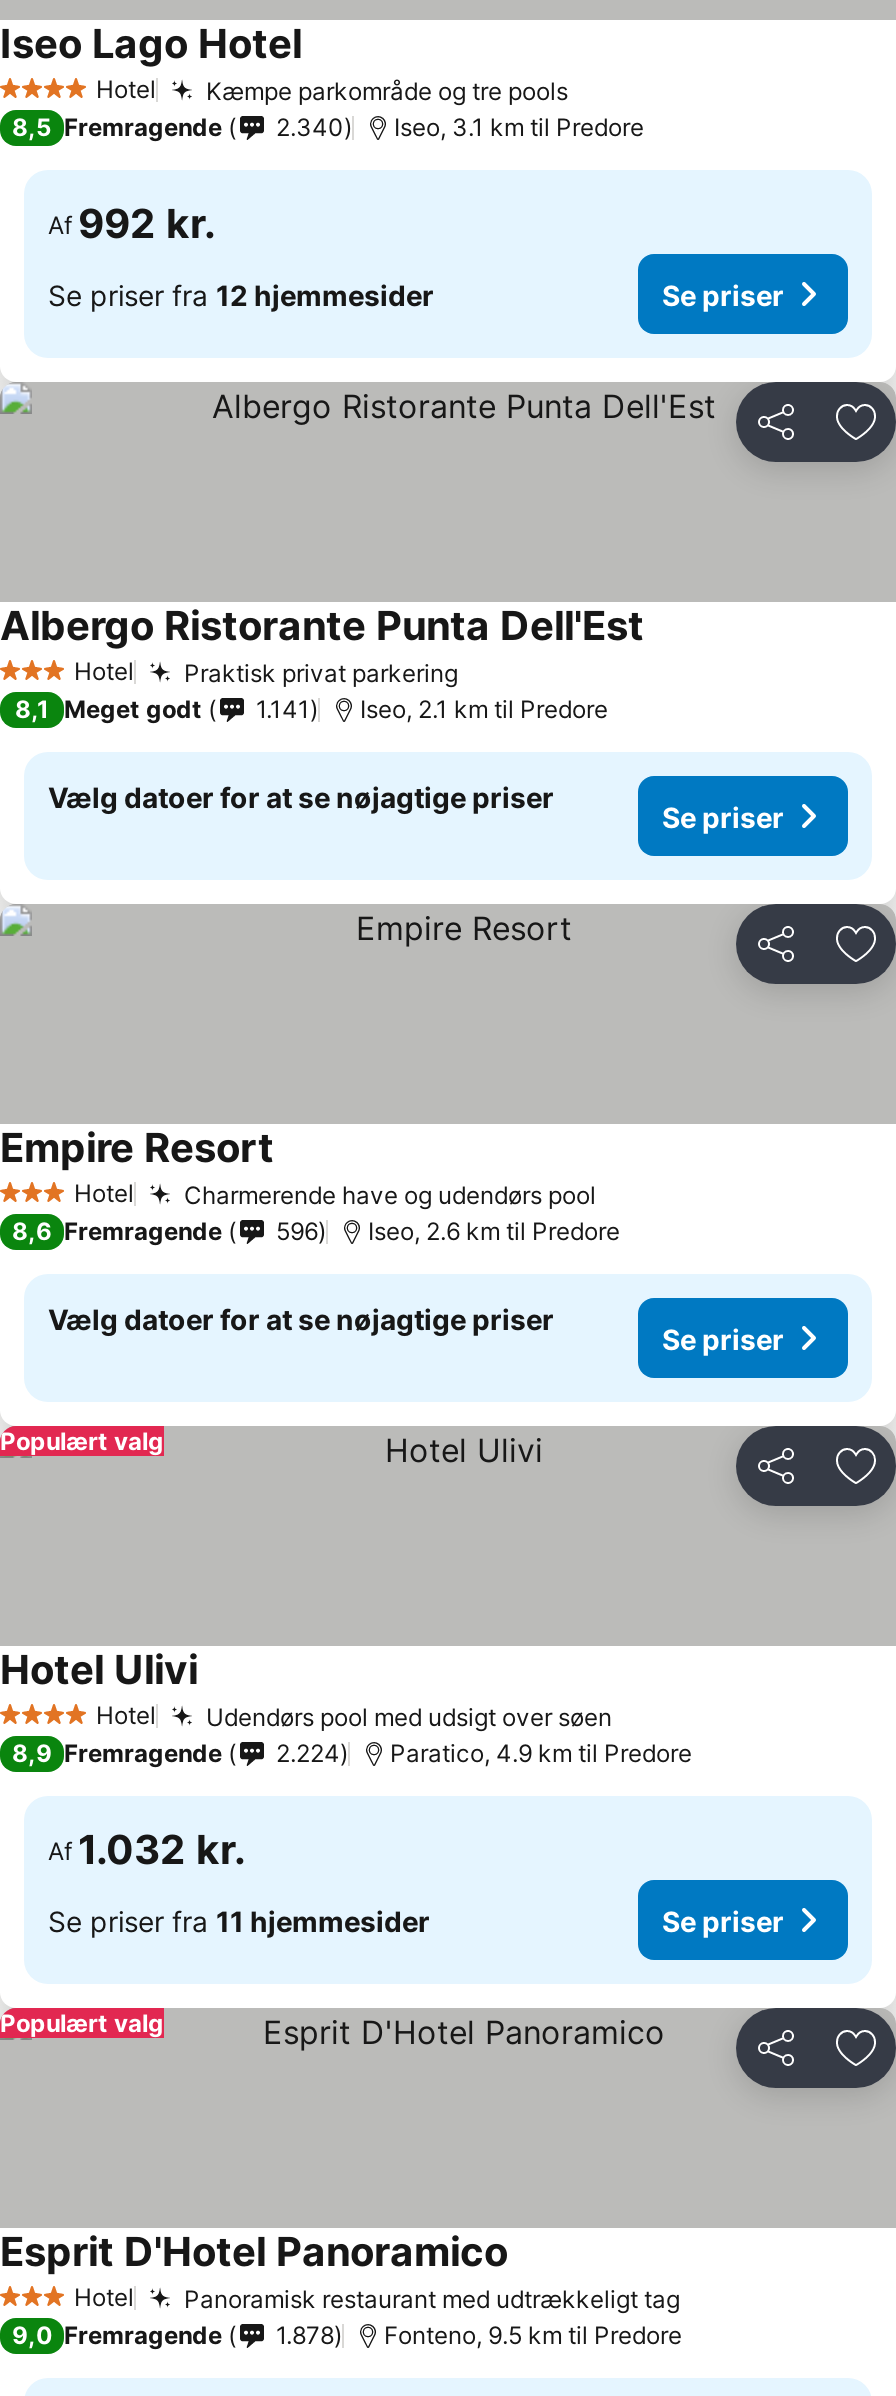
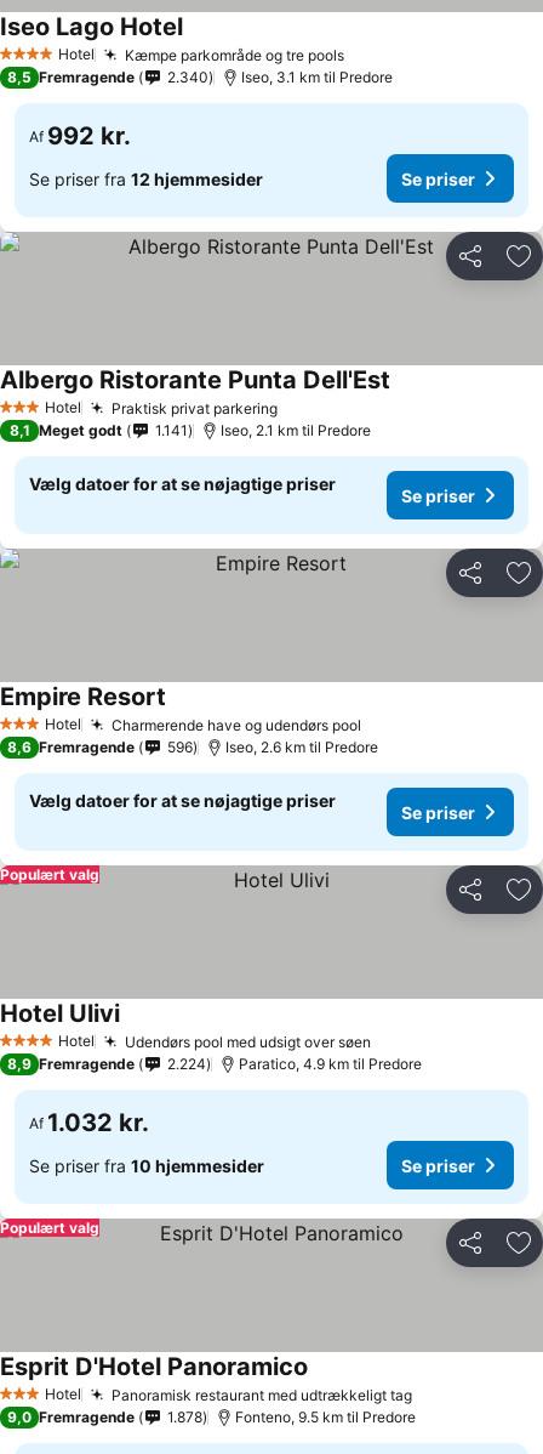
[48,1903,430,1937] Se priser fra 11 hjemmesider -> [29,1155,264,1175] Se priser fra 10 hjemmesider

